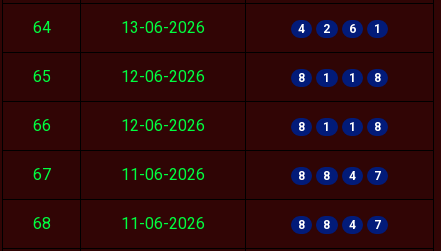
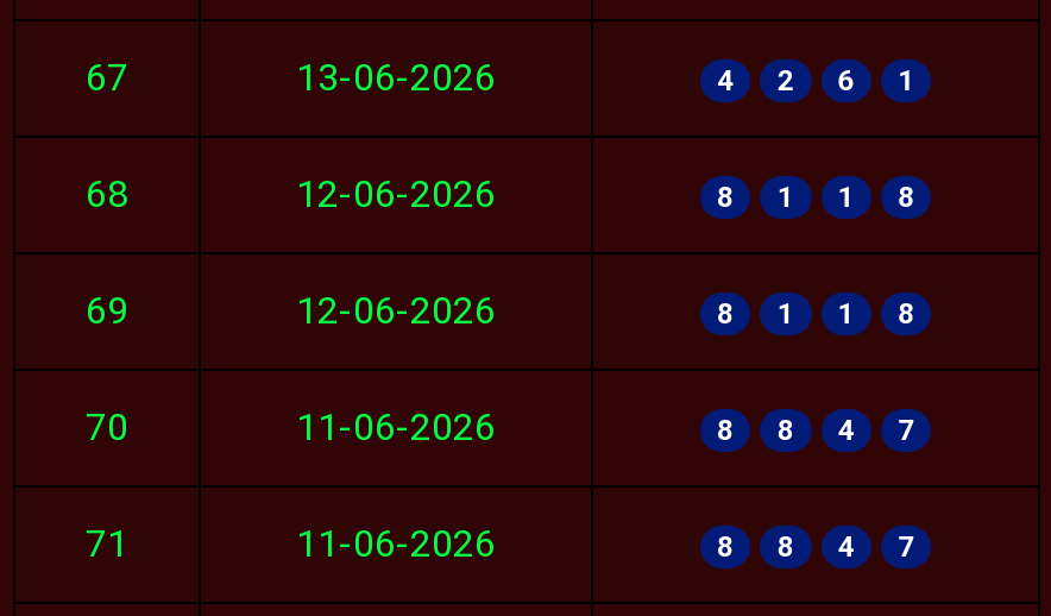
[32,18,50,37] 64 -> [86,55,128,100] 67
[32,67,50,86] 65 -> [86,171,128,216] 68
[32,116,50,135] 66 -> [86,288,128,333] 69
[32,165,50,184] 67 -> [86,404,128,450] 70
[32,214,50,233] 68 -> [86,521,128,566] 71

